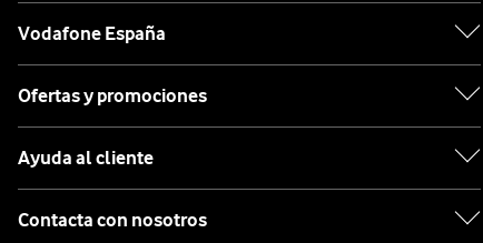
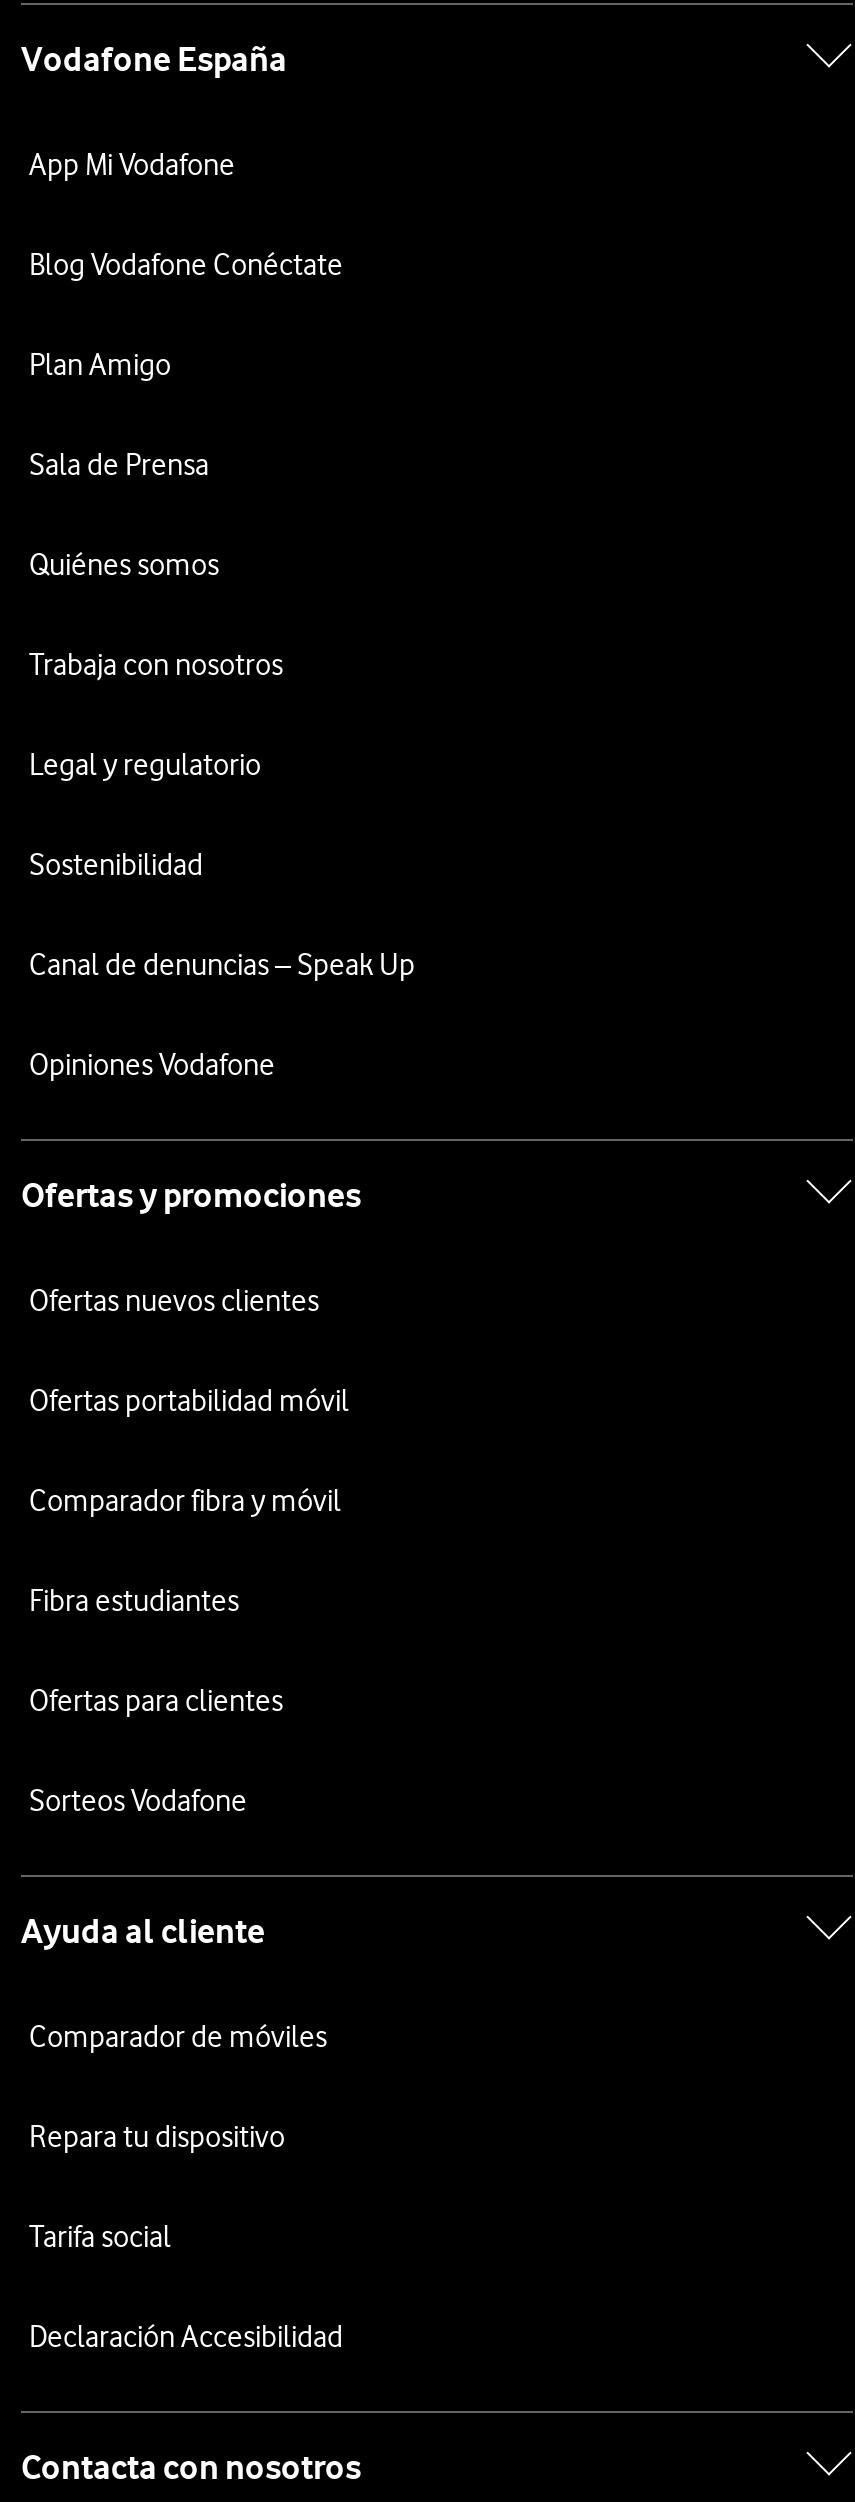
none -> [29,147,415,1083] App Mi Vodafone | Blog Vodafone Conéctate | Plan Amigo | Sala de Prensa | Quiénes somos | Trabaja con nosotros | Legal y regulatorio | Sostenibilidad | Canal de denuncias – Speak Up | Opiniones Vodafone
none -> [29,1283,349,1819] Ofertas nuevos clientes | Ofertas portabilidad móvil | Comparador fibra y móvil | Fibra estudiantes | Ofertas para clientes | Sorteos Vodafone
none -> [29,2019,343,2355] Comparador de móviles | Repara tu dispositivo | Tarifa social | Declaración Accesibilidad

